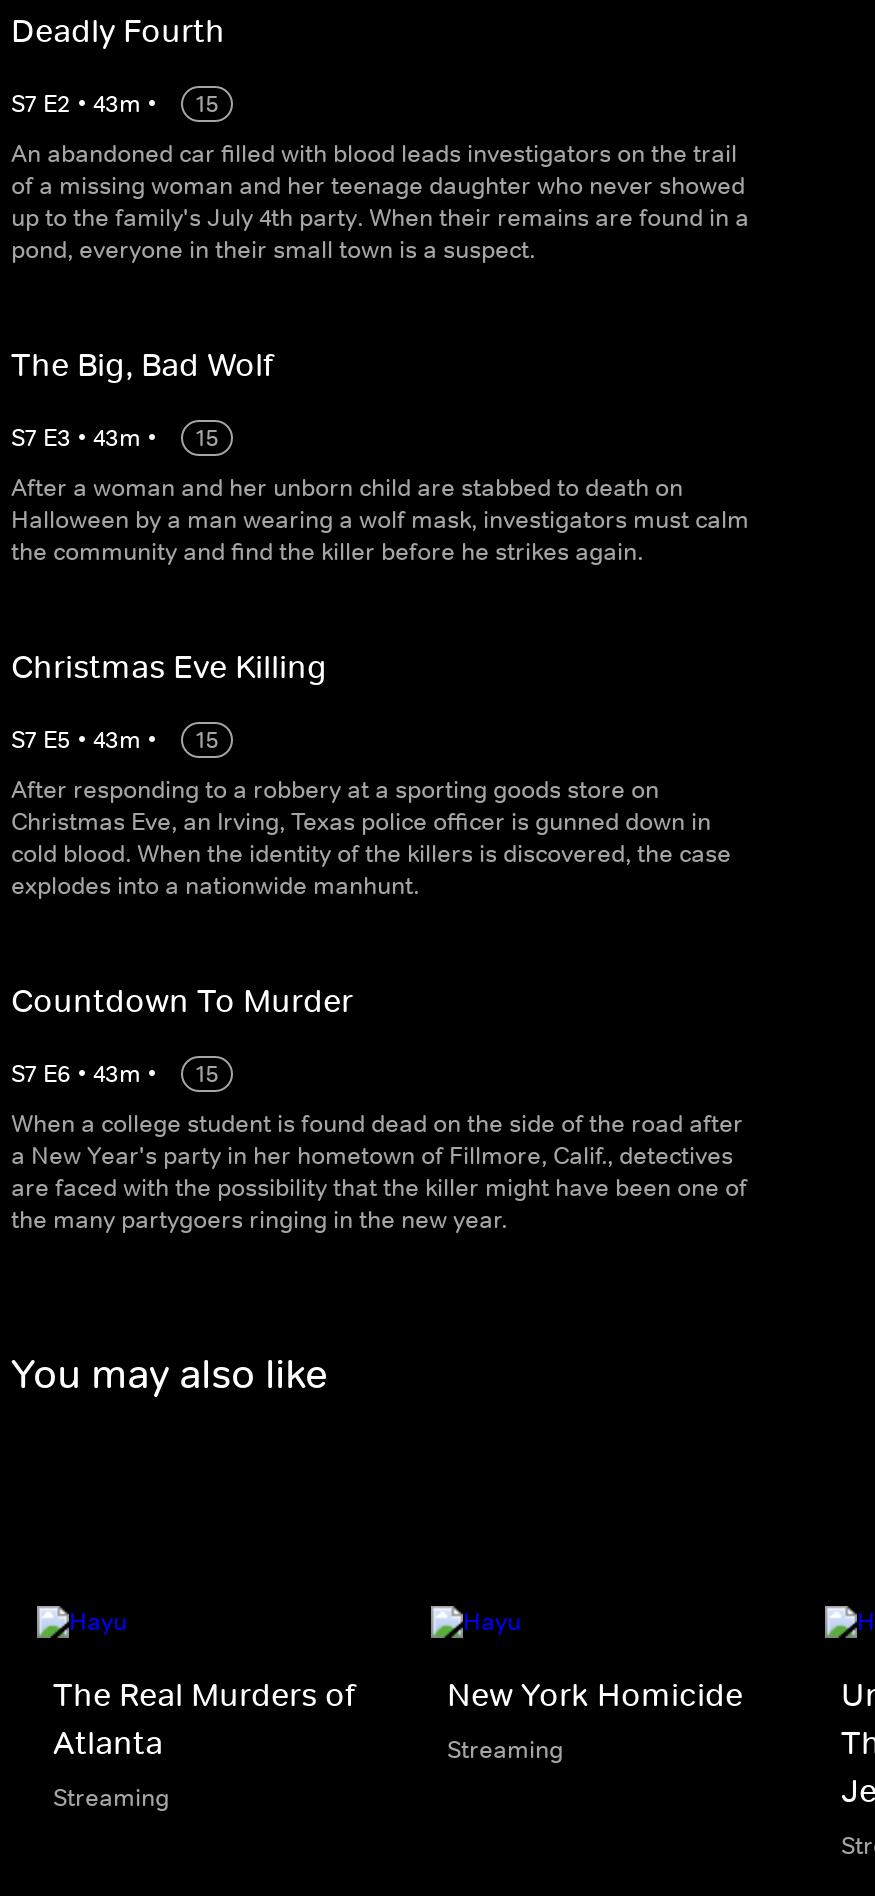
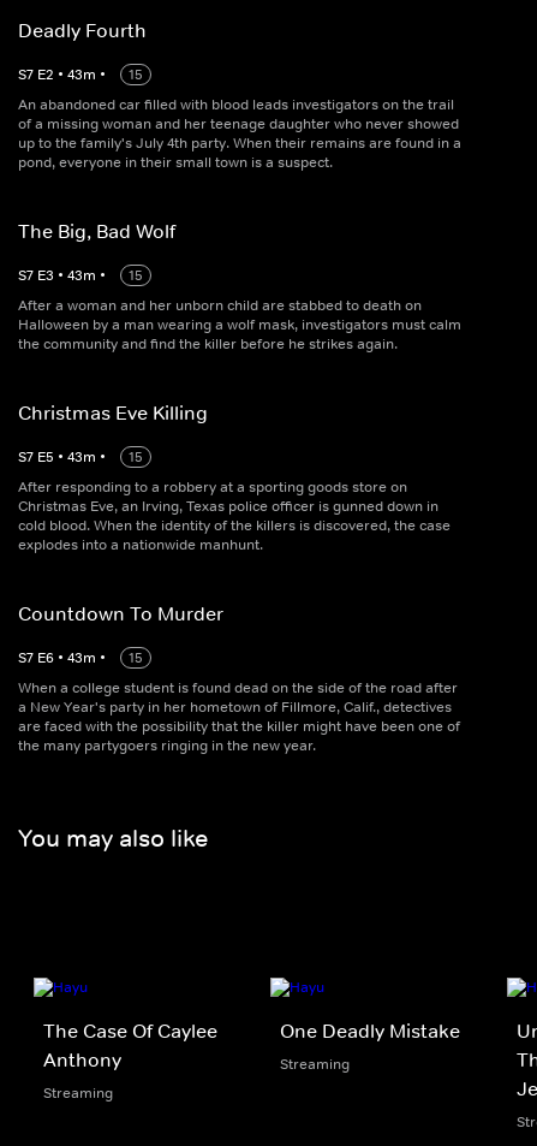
[53,1673,355,1761] The Real Murders of | Atlanta -> [43,1018,217,1071] The Case Of Caylee | Anthony
[447,1673,743,1713] New York Homicide -> [280,1018,460,1042] One Deadly Mistake

